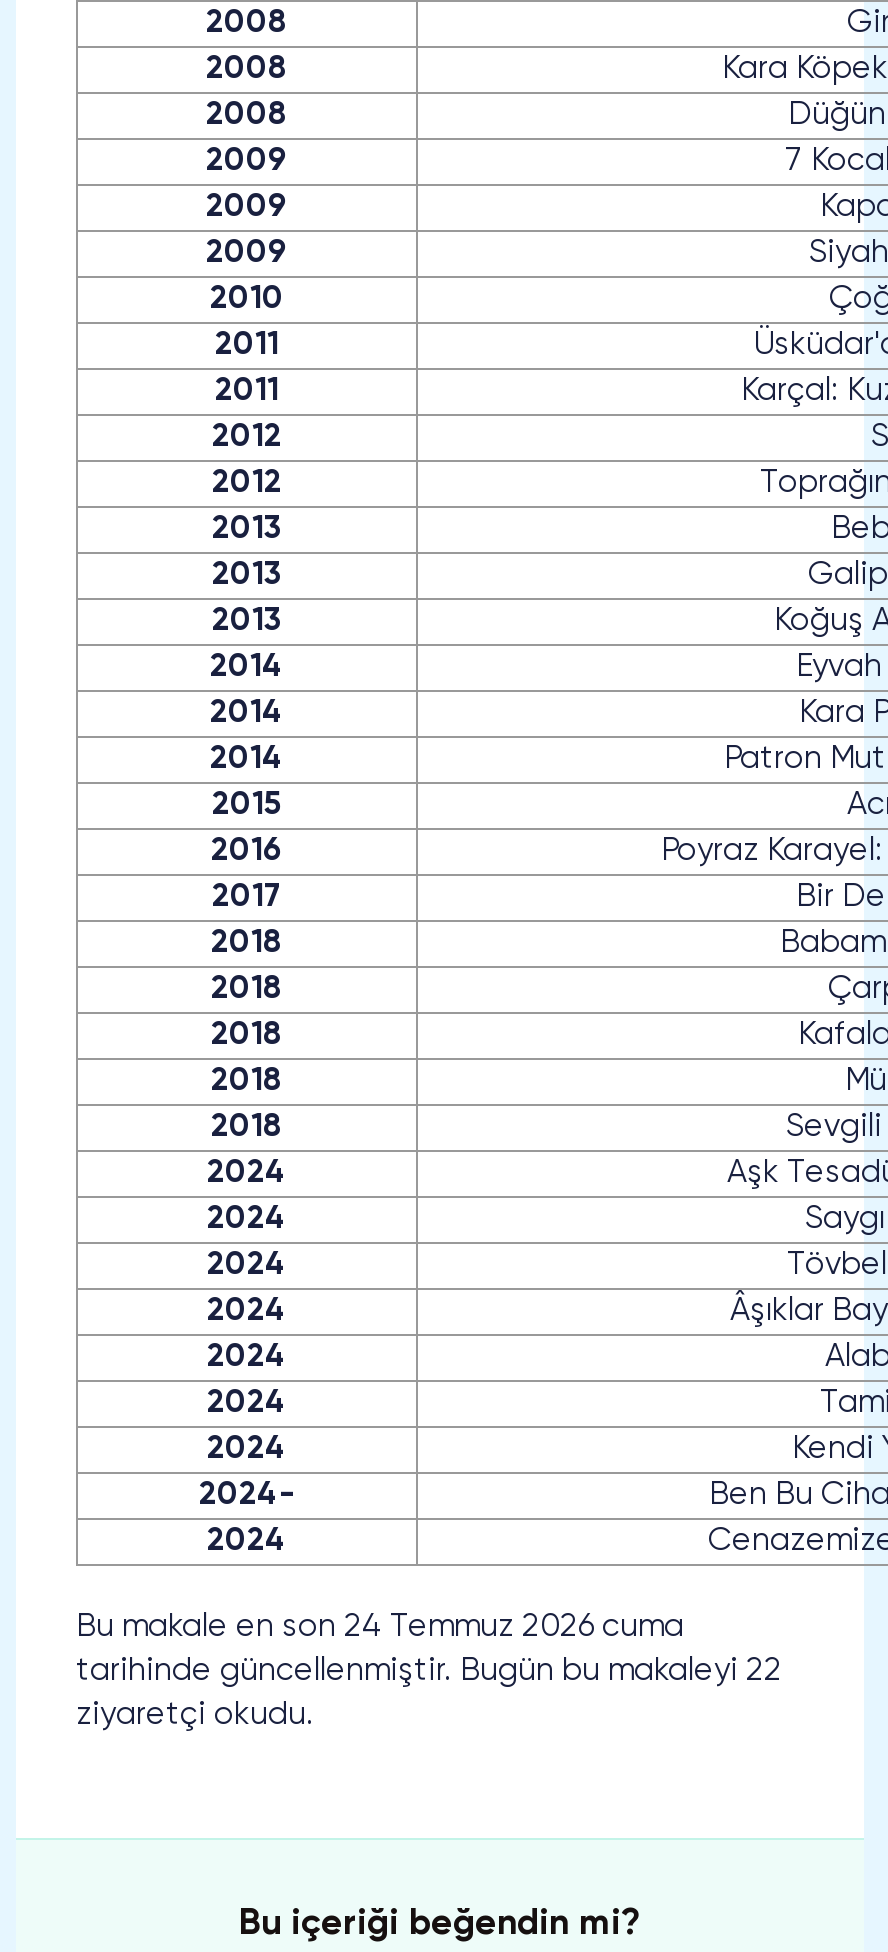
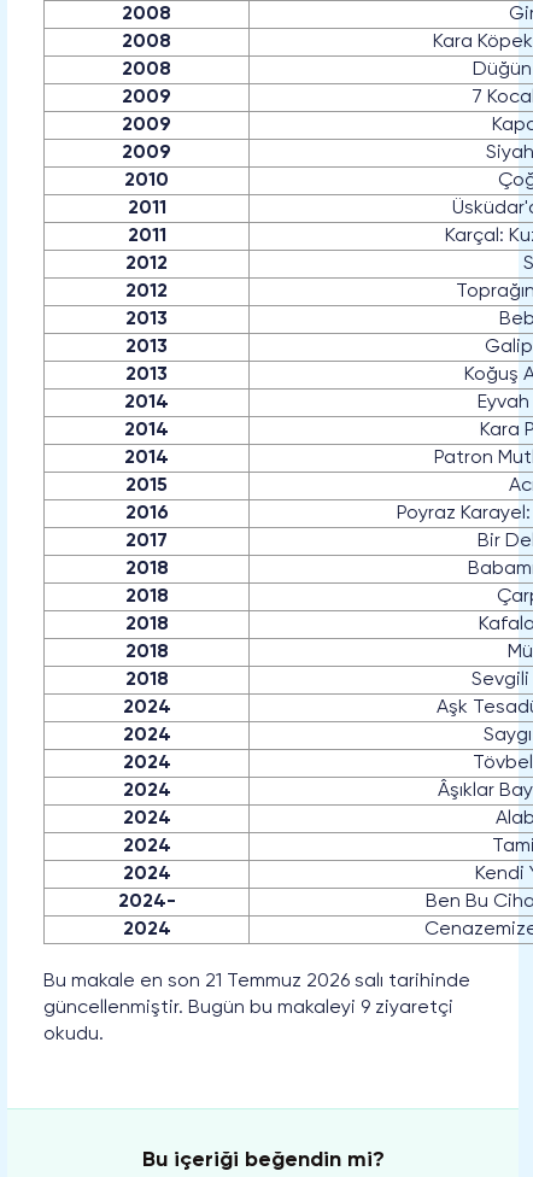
[76,1613,782,1733] Bu makale en son 24 Temmuz 2026 cuma | tarihinde güncellenmiştir. Bugün bu makaleyi 22 | ziyaretçi okudu. -> [43,972,470,1045] Bu makale en son 21 Temmuz 2026 salı tarihinde | güncellenmiştir. Bugün bu makaleyi 9 ziyaretçi | okudu.

